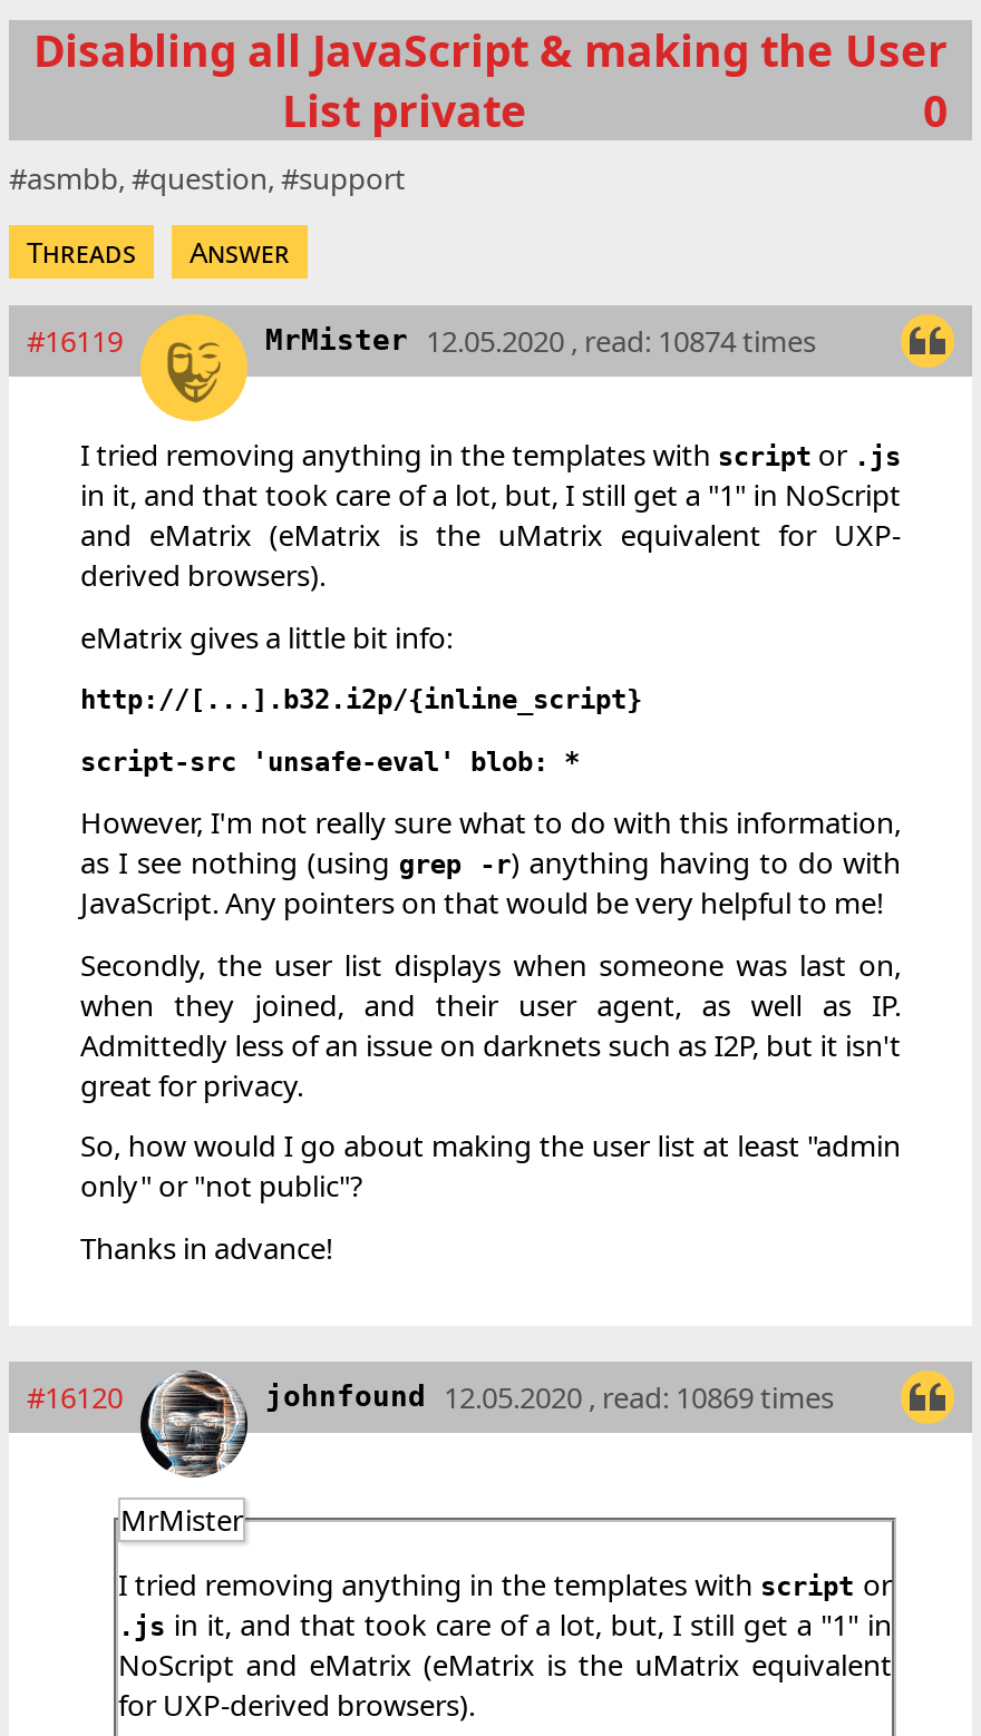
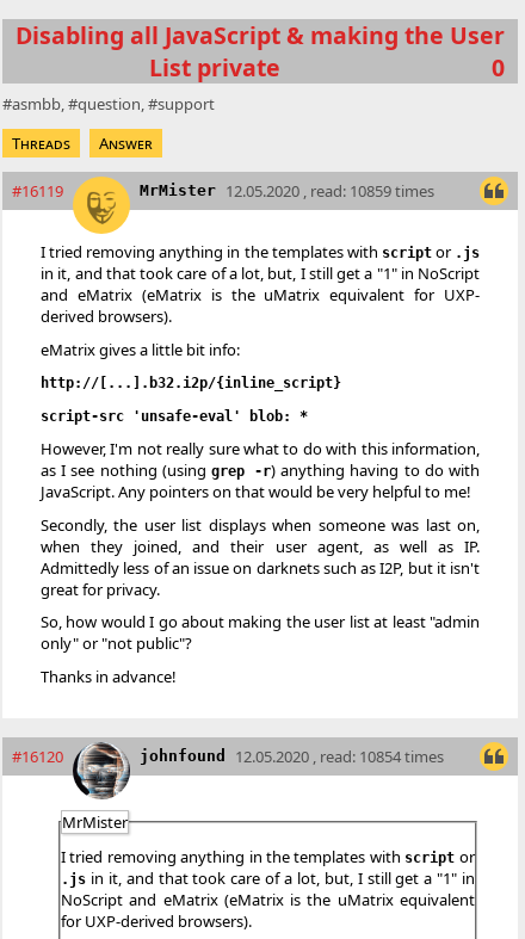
[265,321,816,361] MrMister 12.05.2020 , read: 10874 times -> [140,180,434,202] MrMister 12.05.2020 , read: 10859 times
[265,1377,834,1417] johnfound 12.05.2020 , read: 10869 times -> [140,745,444,767] johnfound 12.05.2020 , read: 10854 times

